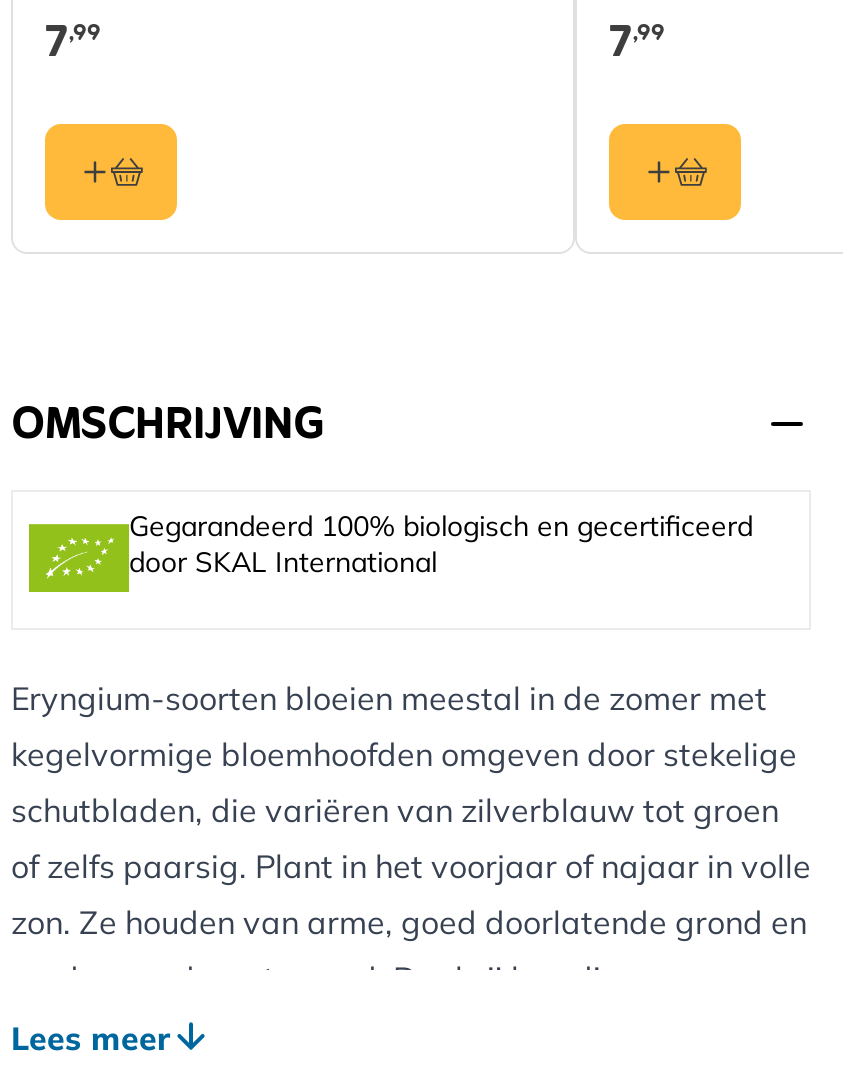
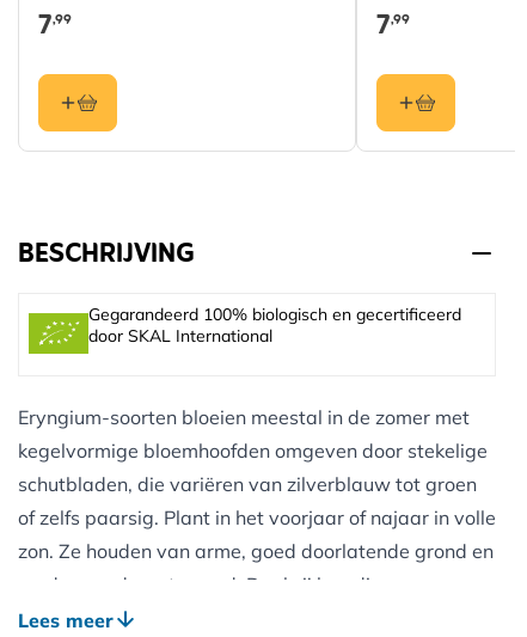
[11,388,325,466] OMSCHRIJVING -> [18,232,195,278] BESCHRIJVING

